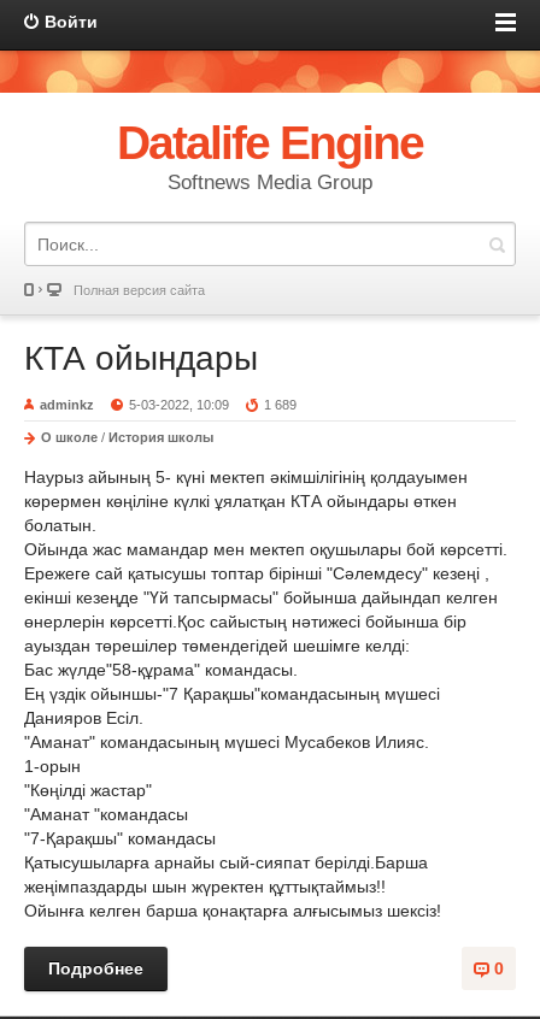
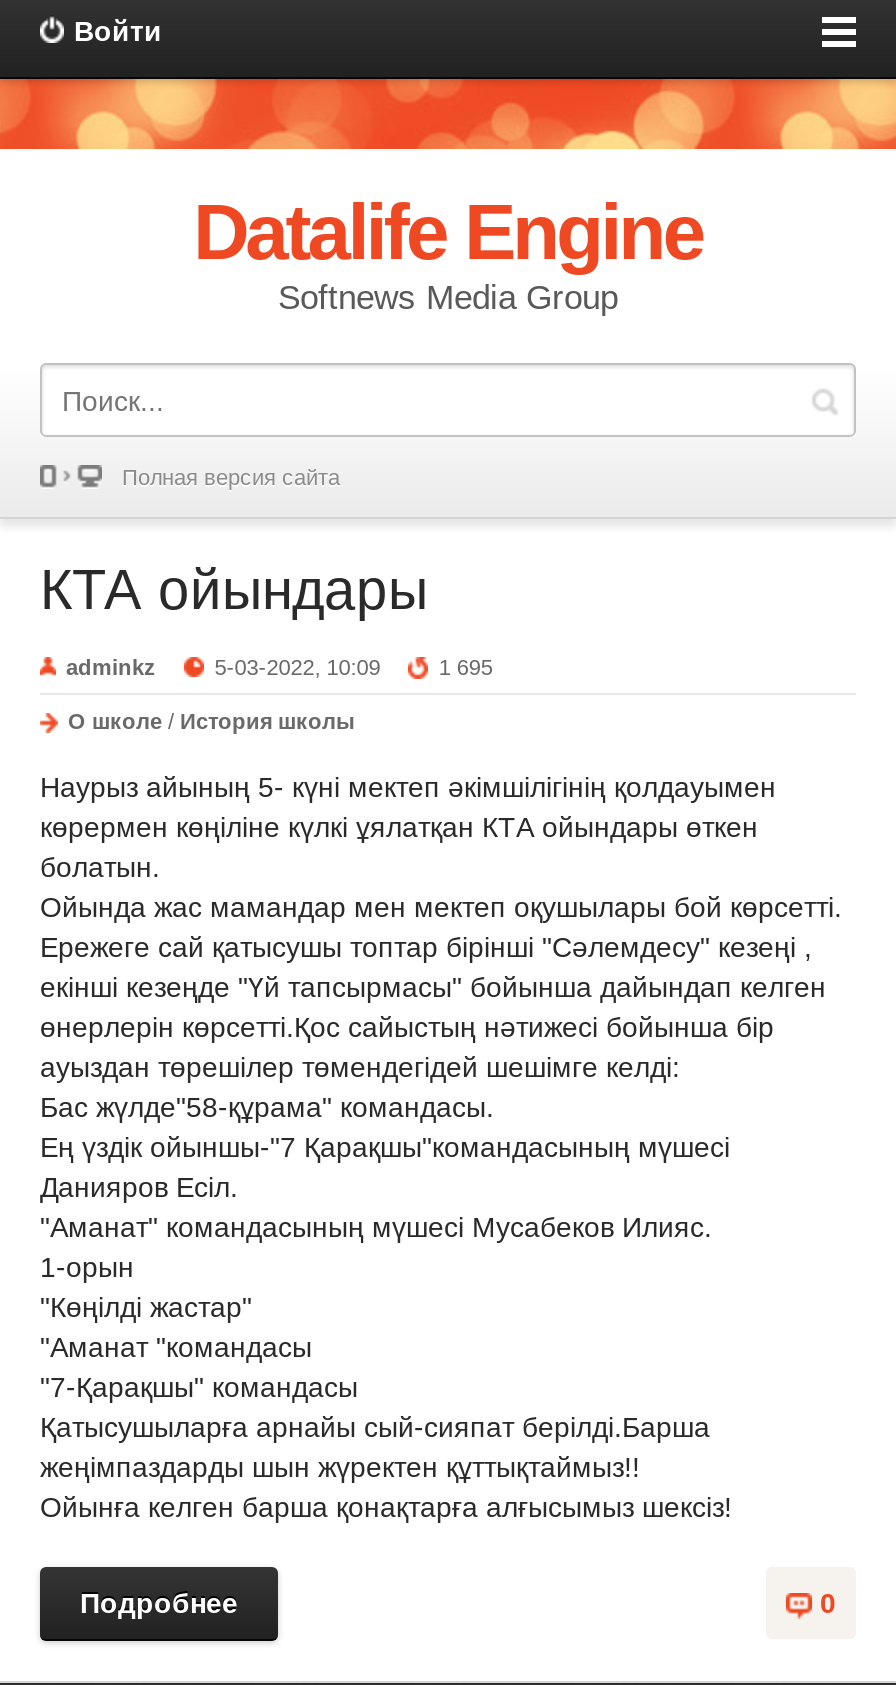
[264,397,297,412] 1 689 -> [439,655,493,679] 1 695

